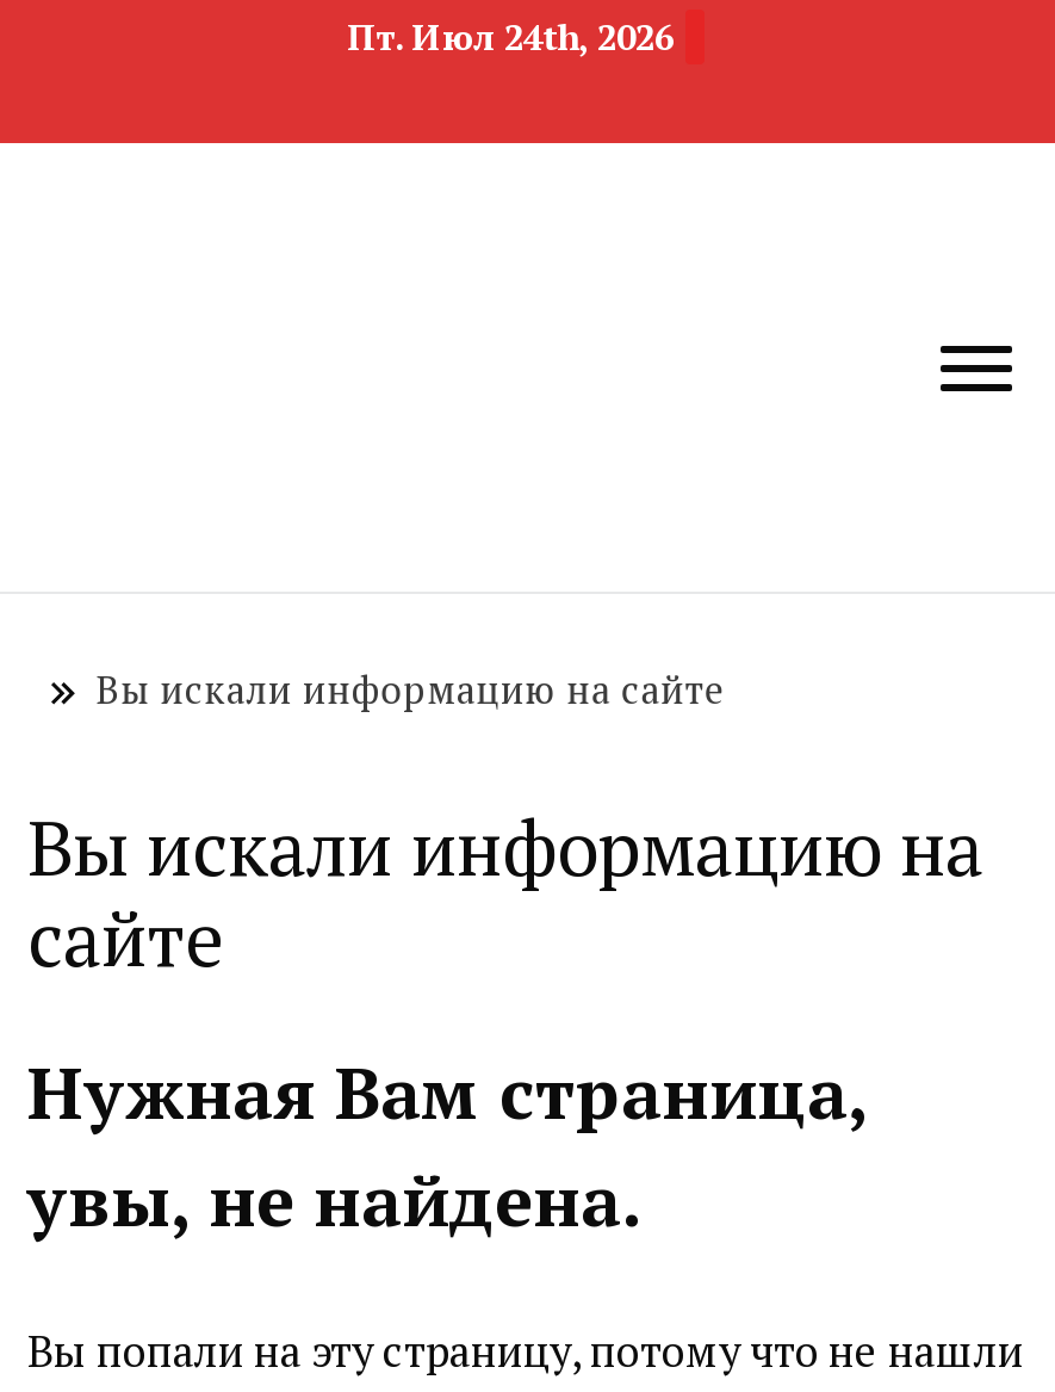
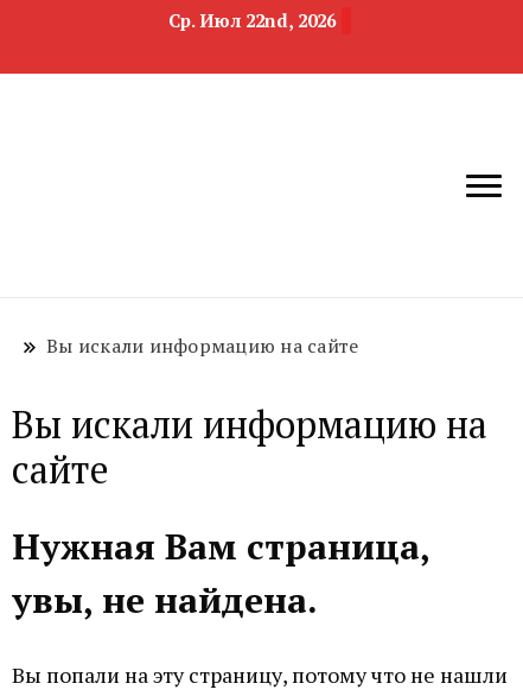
[347,12,674,60] Пт. Июл 24th, 2026 -> [168,8,336,32] Ср. Июл 22nd, 2026

